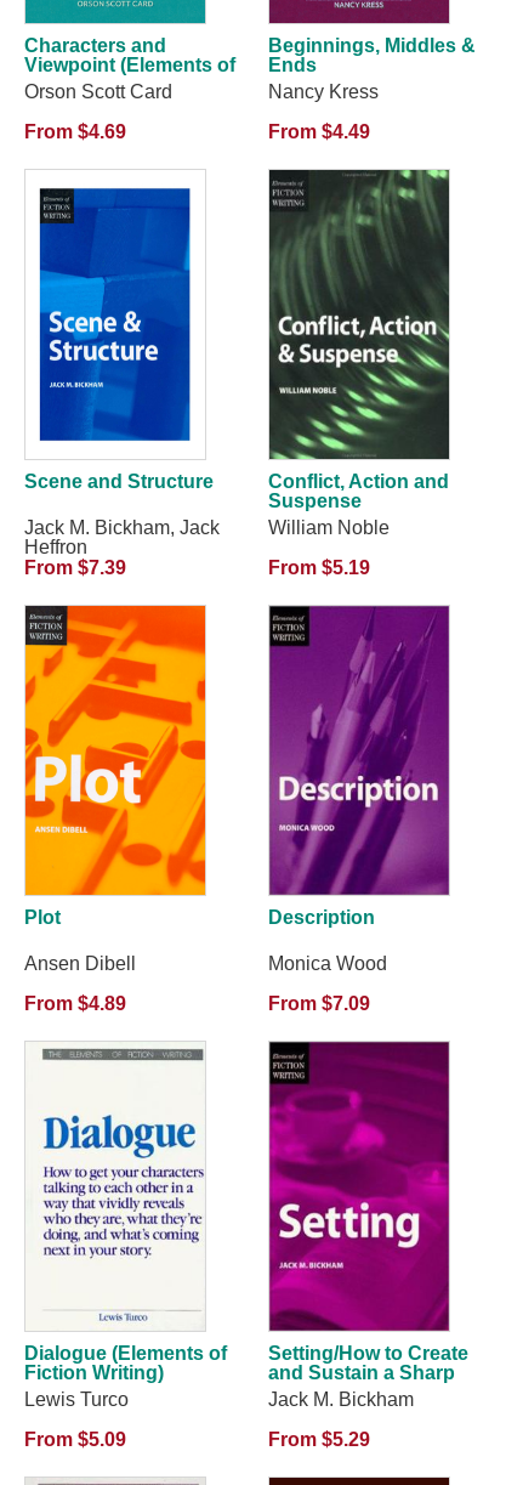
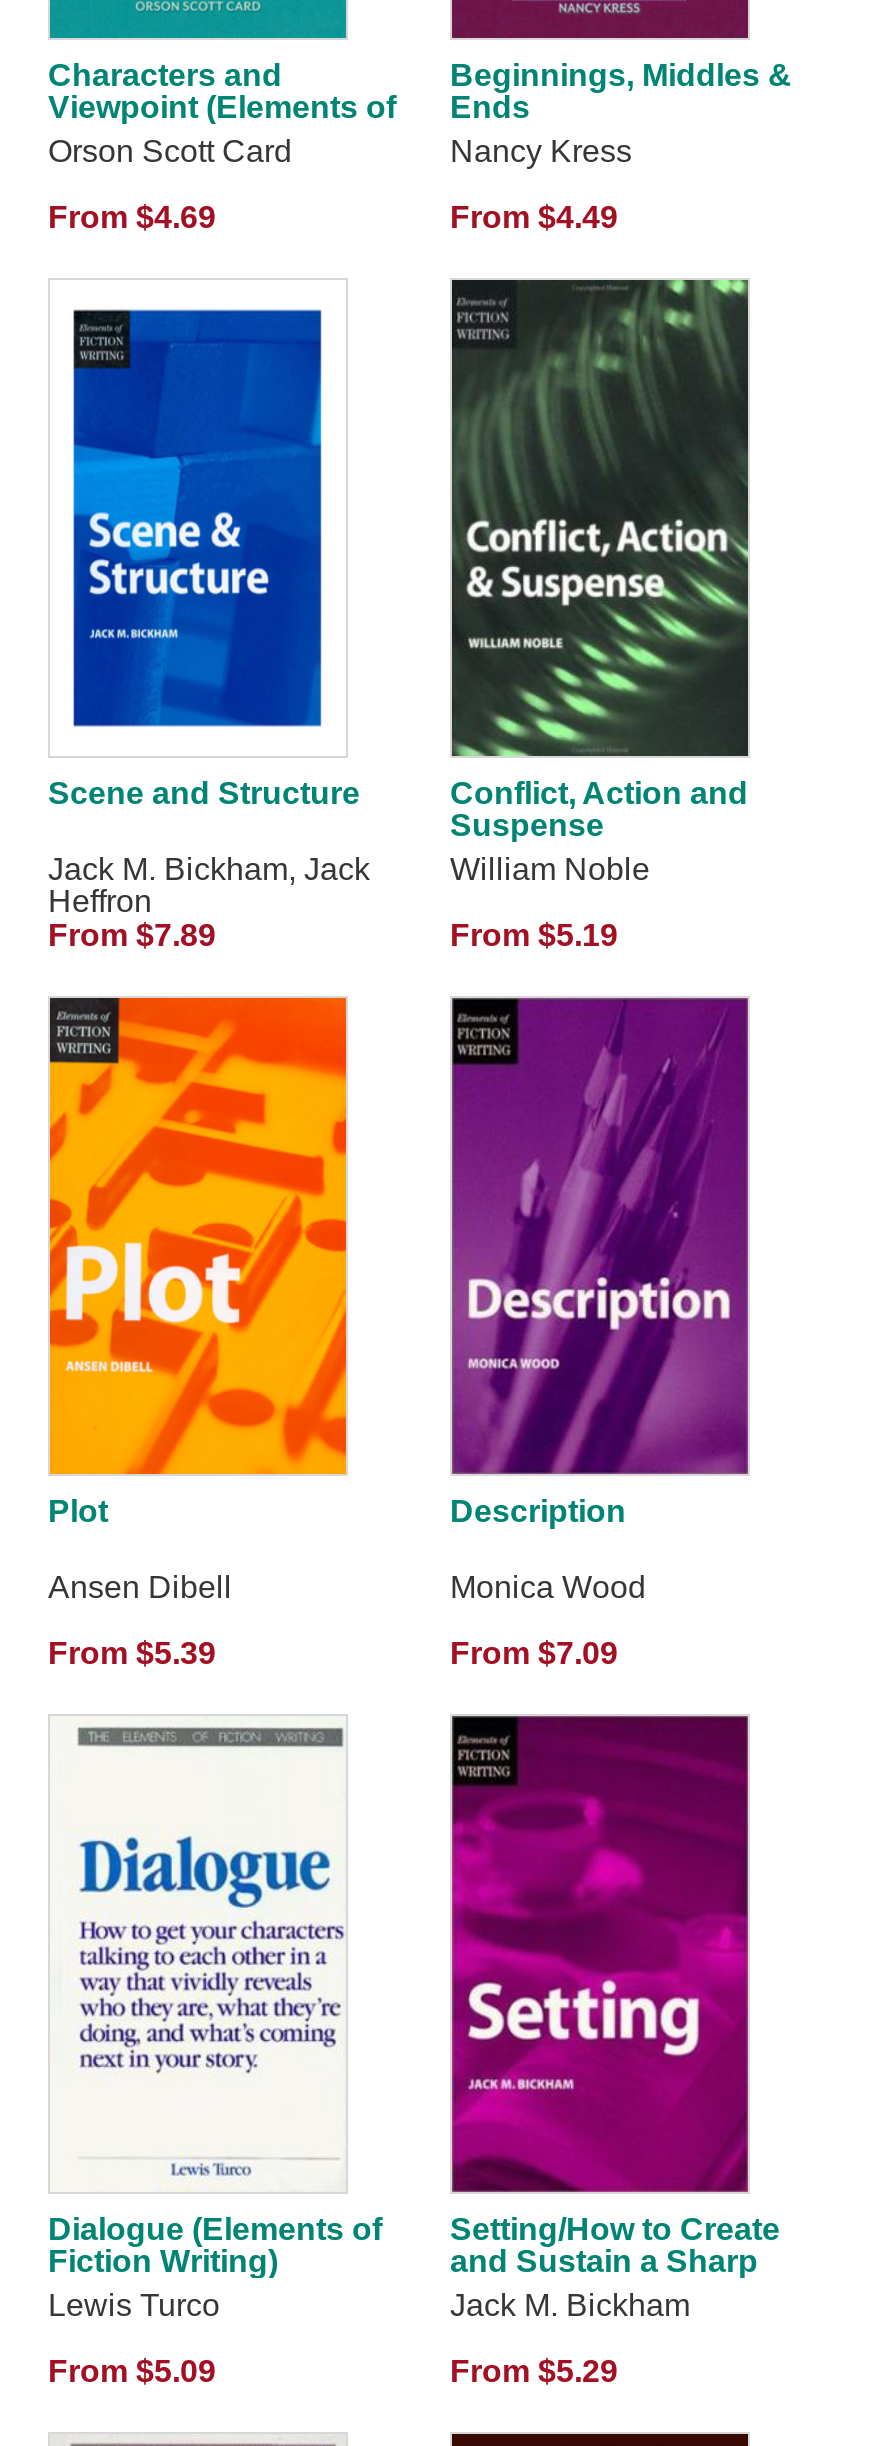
[24,558,126,578] From $7.39 -> [48,919,216,953] From $7.89
[24,994,126,1014] From $4.89 -> [48,1637,216,1671] From $5.39

